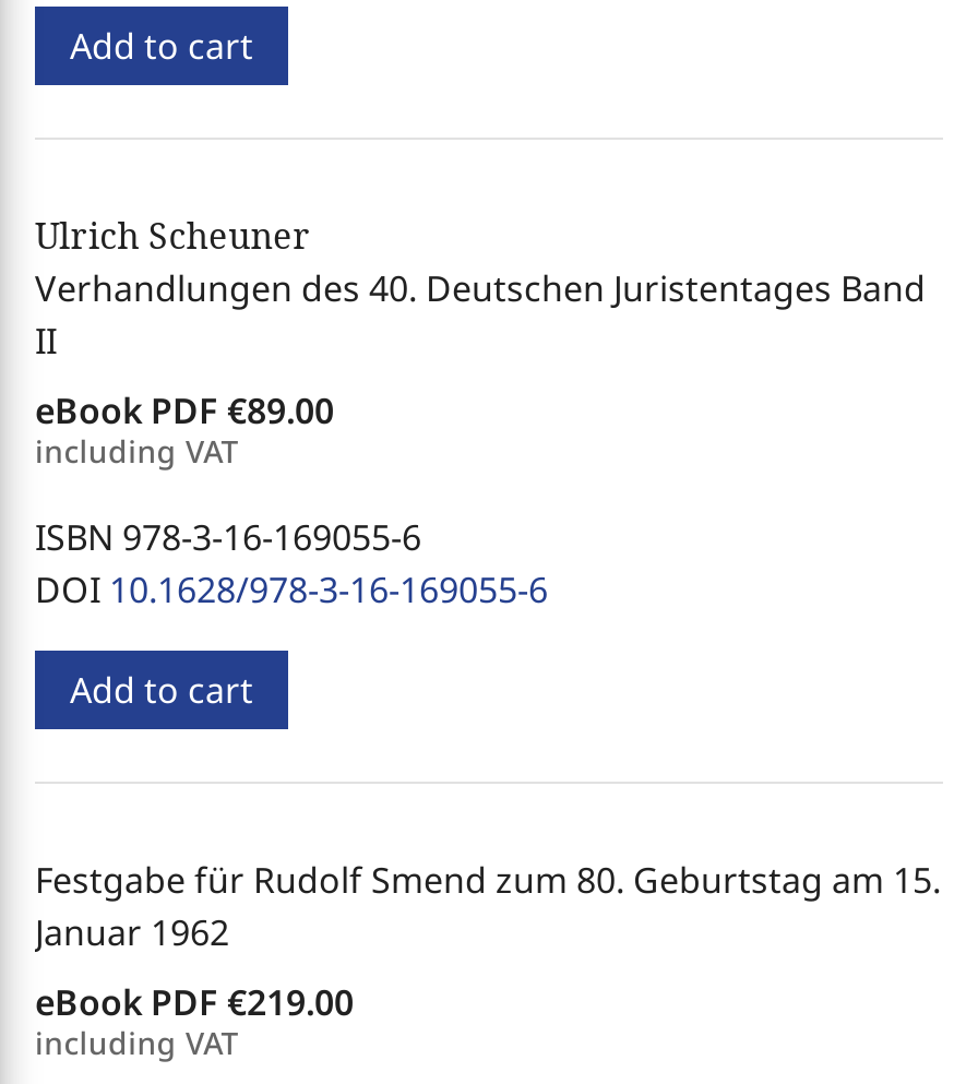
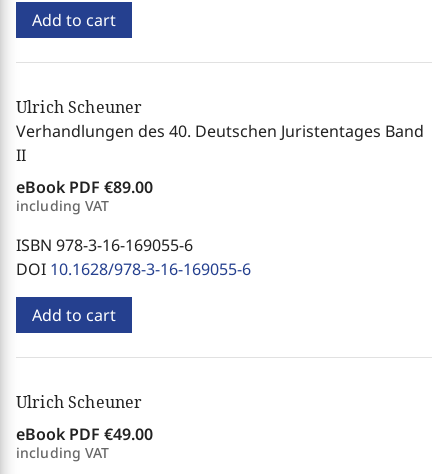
[35,856,941,956] Festgabe für Rudolf Smend zum 80. Geburtstag am 15. | Januar 1962 -> [16,391,142,413] Ulrich Scheuner
[35,978,354,1026] eBook PDF €219.00 -> [16,423,153,445] eBook PDF €49.00

